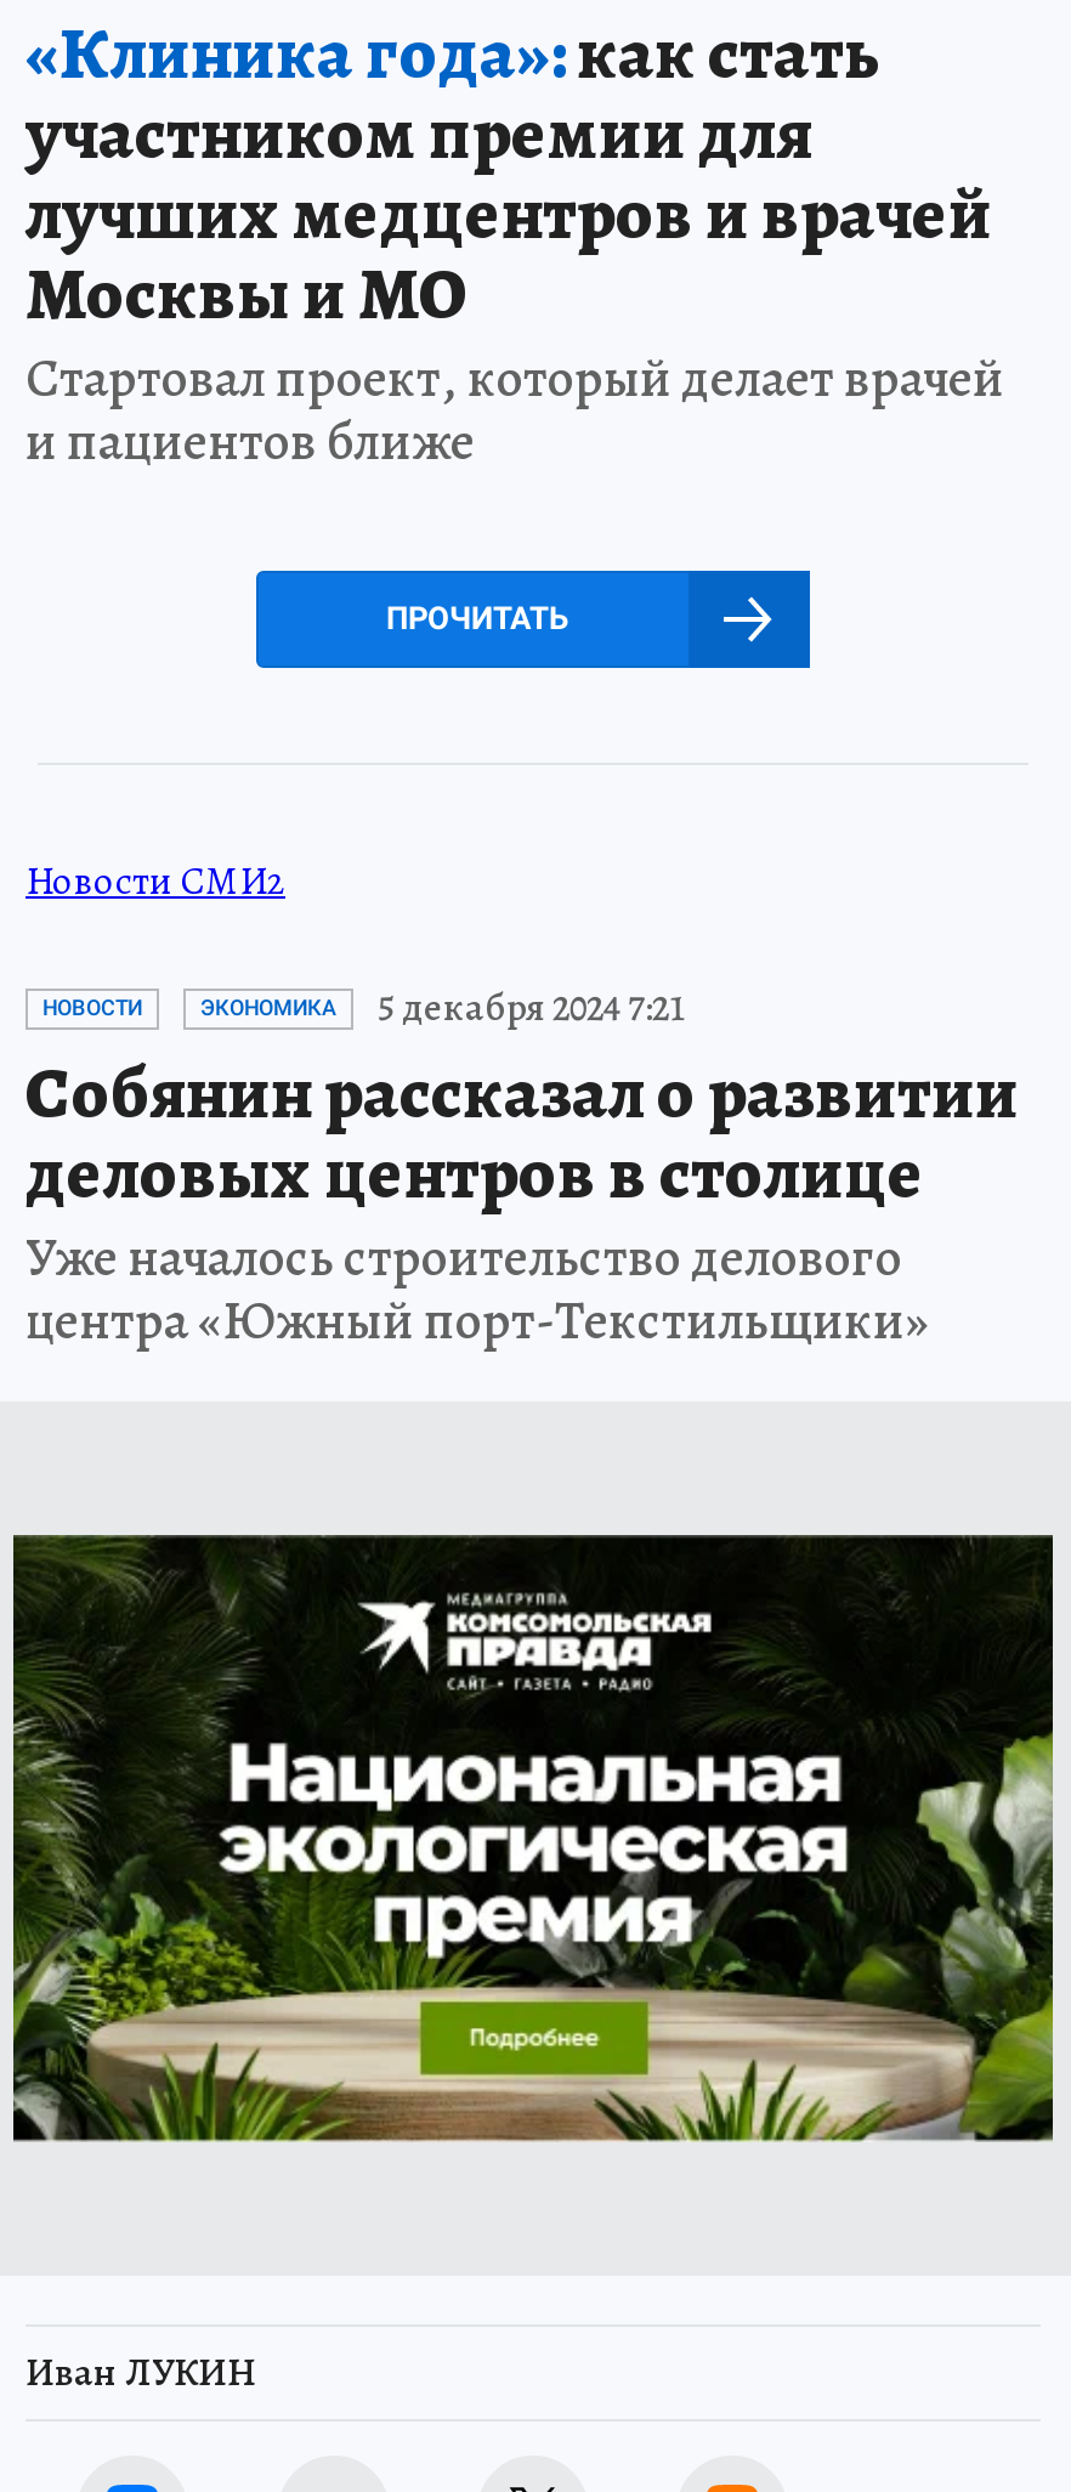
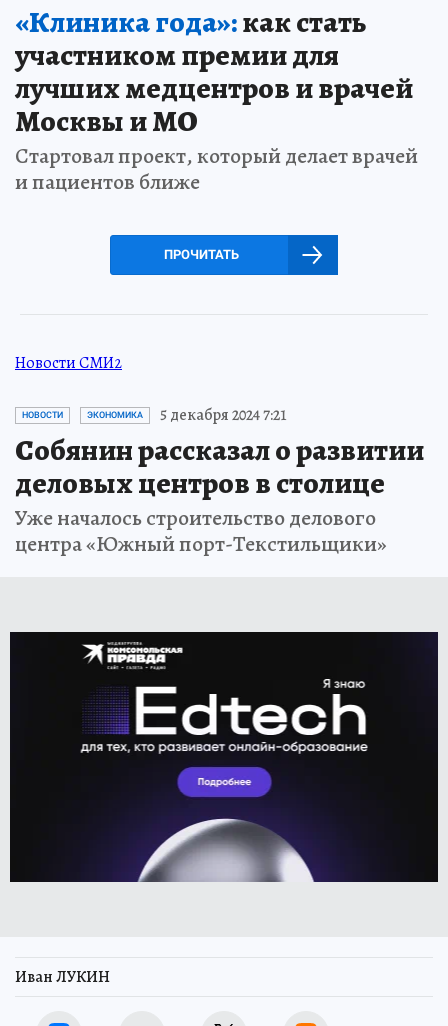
[11,1535,1055,2145] [image] -> [9,632,439,883] [image]

